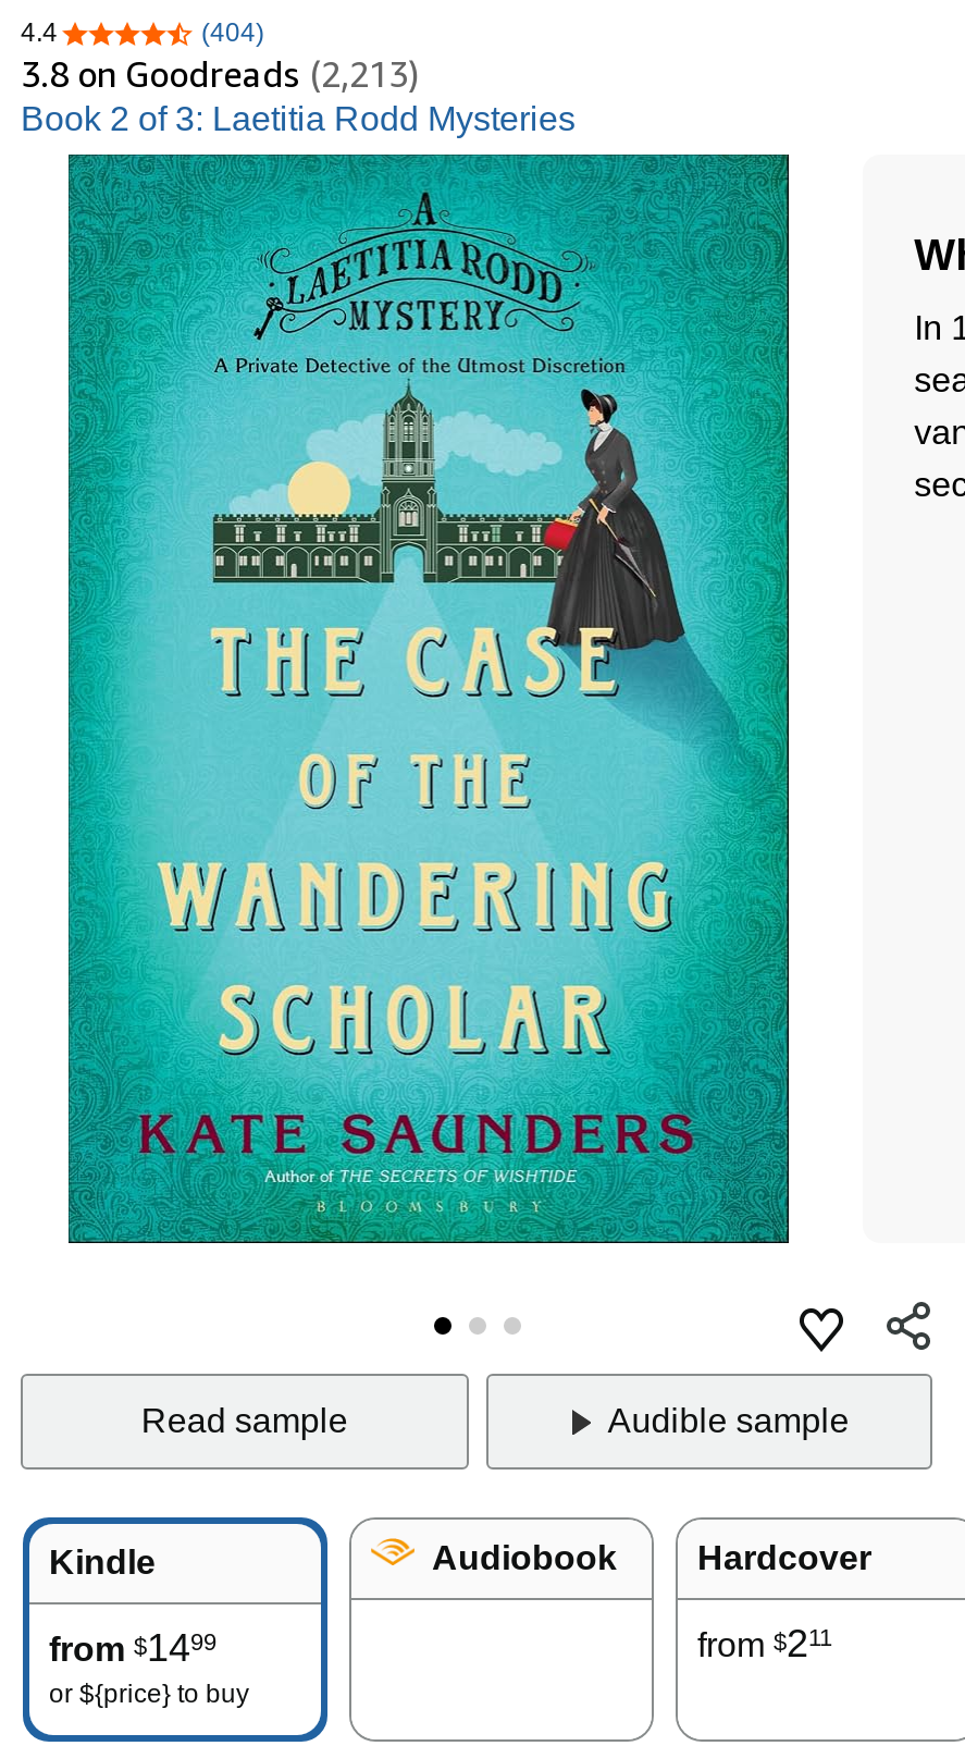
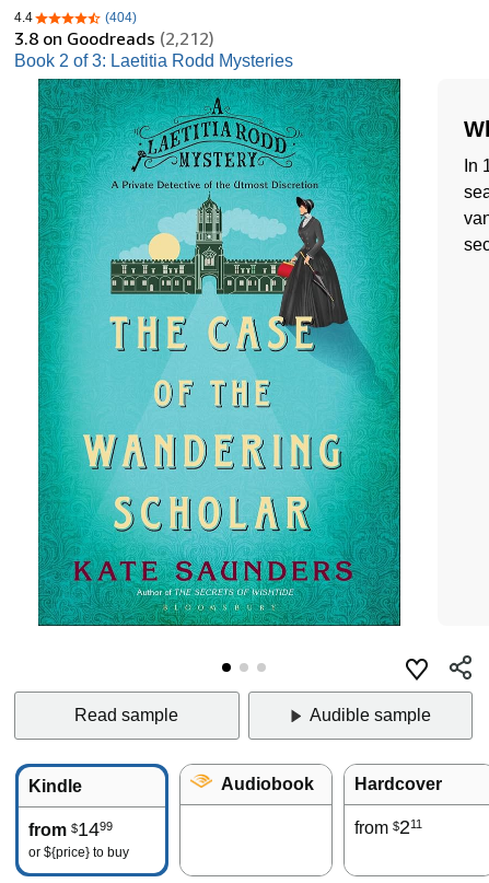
[21,52,419,96] 3.8 on Goodreads (2,213) -> [14,27,214,49] 3.8 on Goodreads (2,212)

